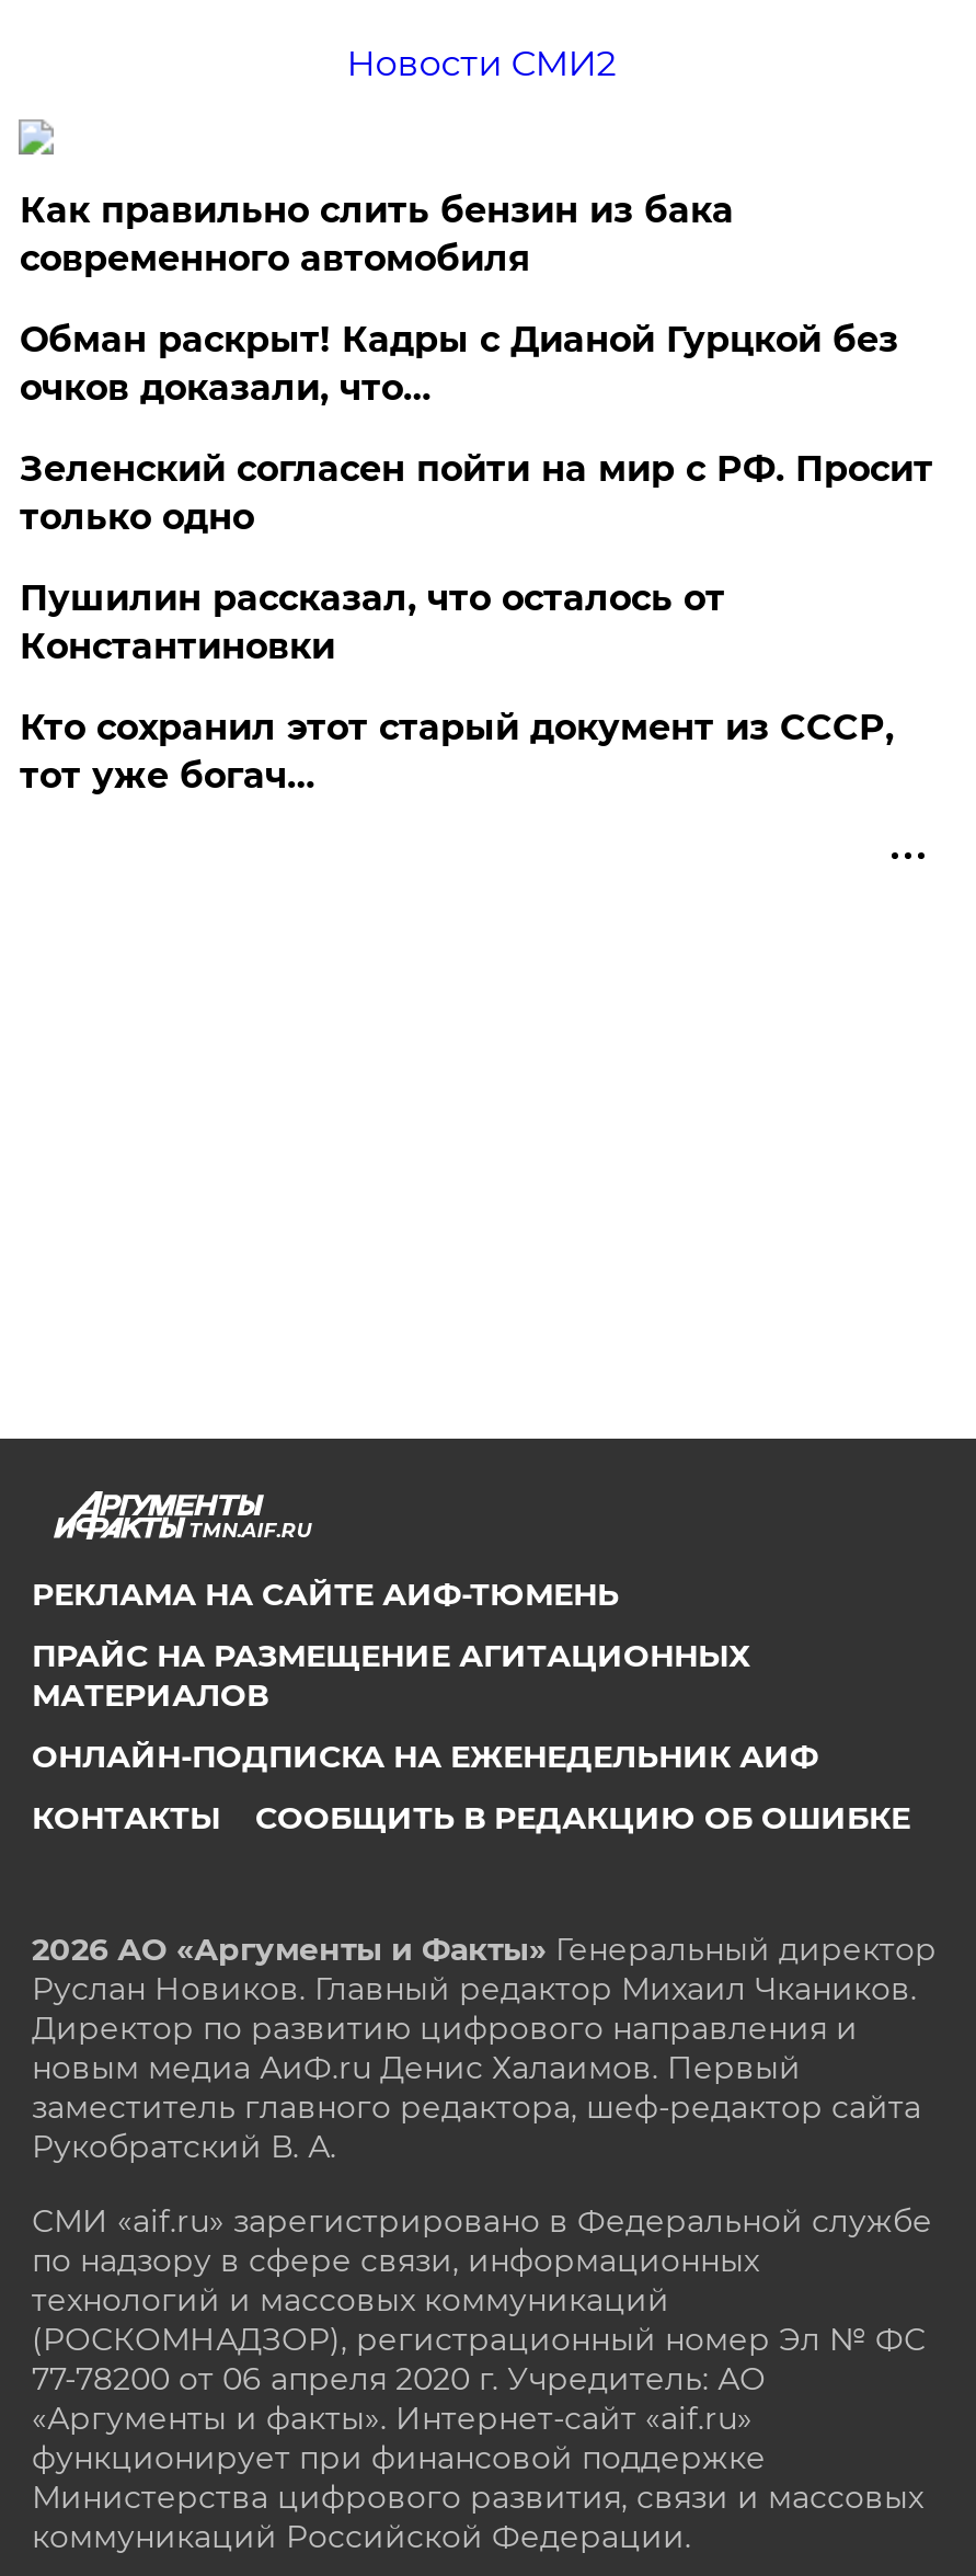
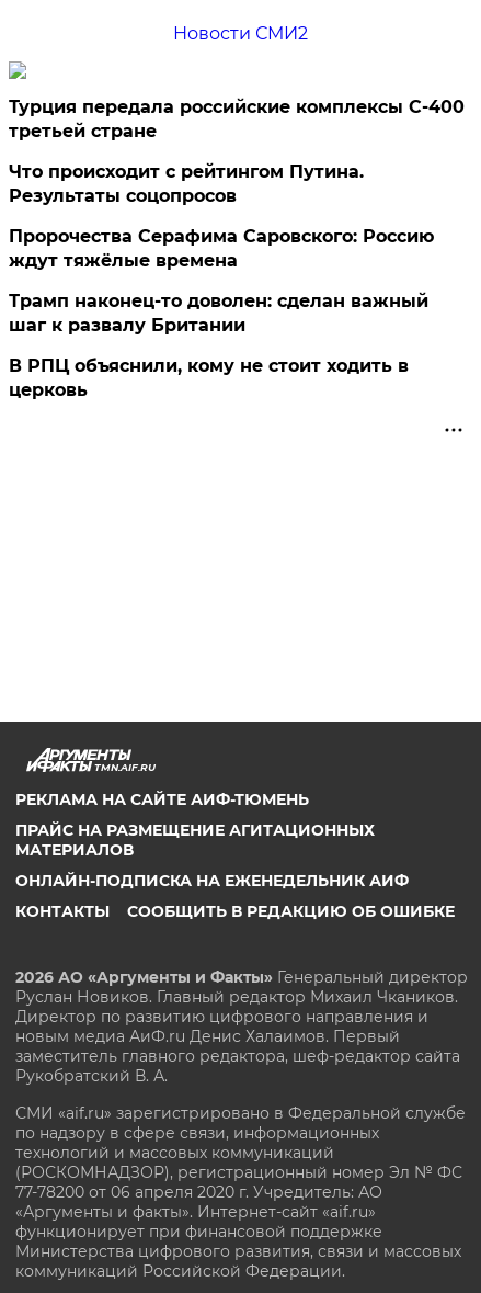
[19,190,734,279] Как правильно слить бензин из бака | современного автомобиля -> [9,97,465,141] Турция передала российские комплексы С-400 | третьей стране
[19,319,898,409] Обман раскрыт! Кадры с Дианой Гурцкой без | очков доказали, что… -> [9,161,364,206] Что происходит с рейтингом Путина. | Результаты соцопросов
[19,448,933,538] Зеленский согласен пойти на мир с РФ. Просит | только одно -> [9,226,434,271] Пророчества Серафима Саровского: Россию | ждут тяжёлые времена
[19,577,725,667] Пушилин рассказал, что осталось от | Константиновки -> [9,291,429,336] Трамп наконец-то доволен: сделан важный | шаг к развалу Британии
[19,707,894,797] Кто сохранил этот старый документ из СССР, | тот уже богач… -> [9,355,409,400] В РПЦ объяснили, кому не стоит ходить в | церковь

